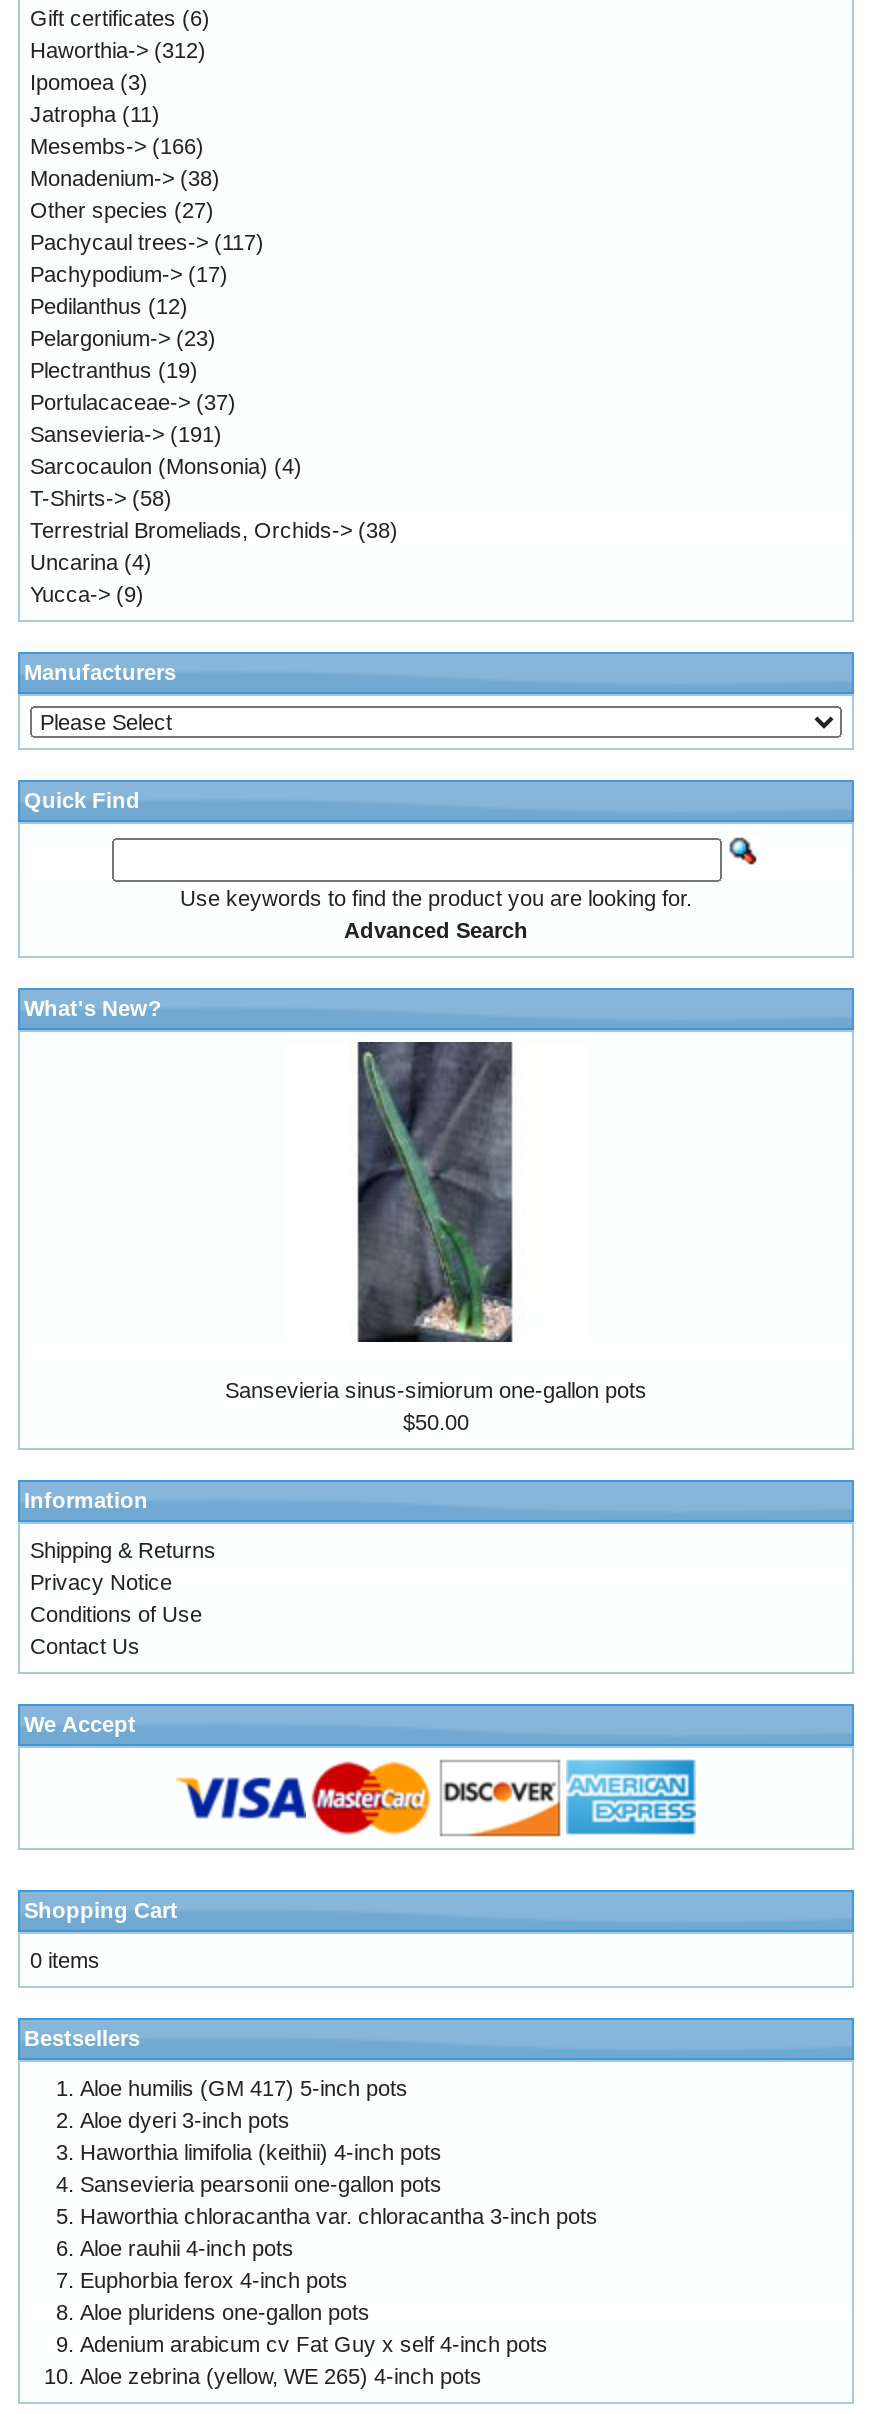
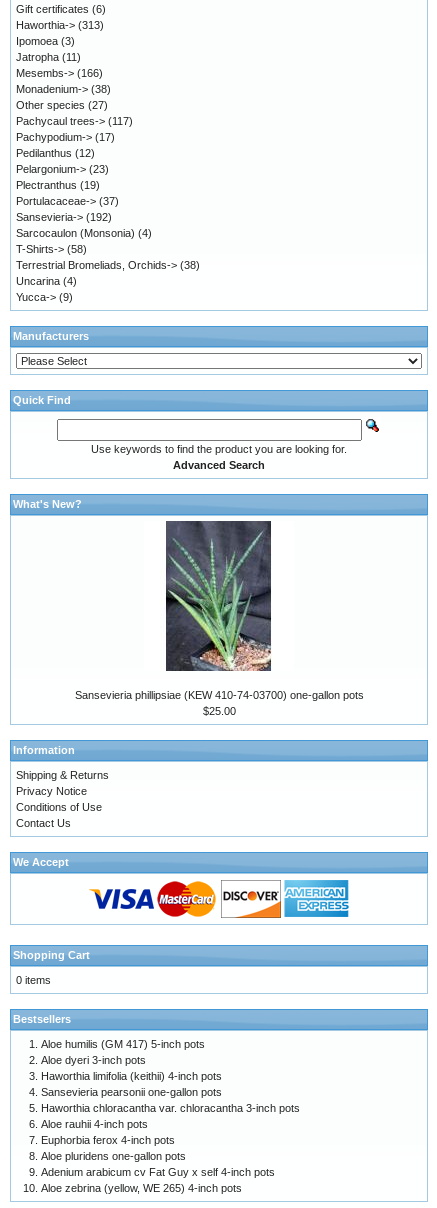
[30,38,206,62] Haworthia-> (312) -> [16,19,104,31] Haworthia-> (313)
[30,422,222,446] Sansevieria-> (191) -> [16,211,112,223] Sansevieria-> (192)
[225,1042,647,1434] [image] | Sansevieria sinus-simiorum one-gallon pots | $50.00 -> [74,520,363,717] [image] | Sansevieria phillipsiae (KEW 410-74-03700) one-gallon pots | $25.00

